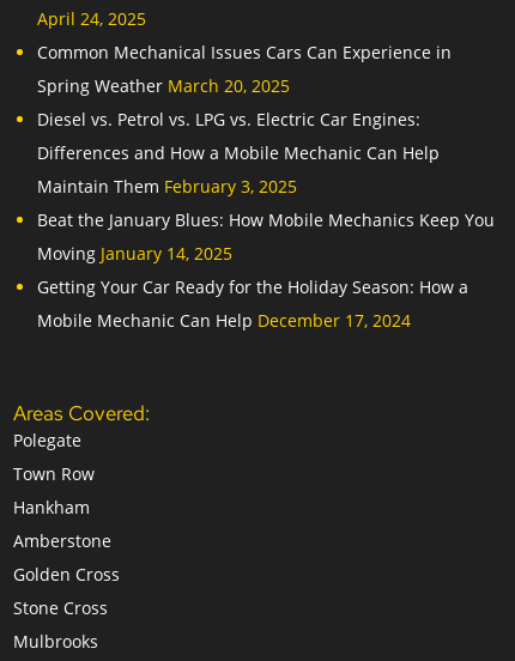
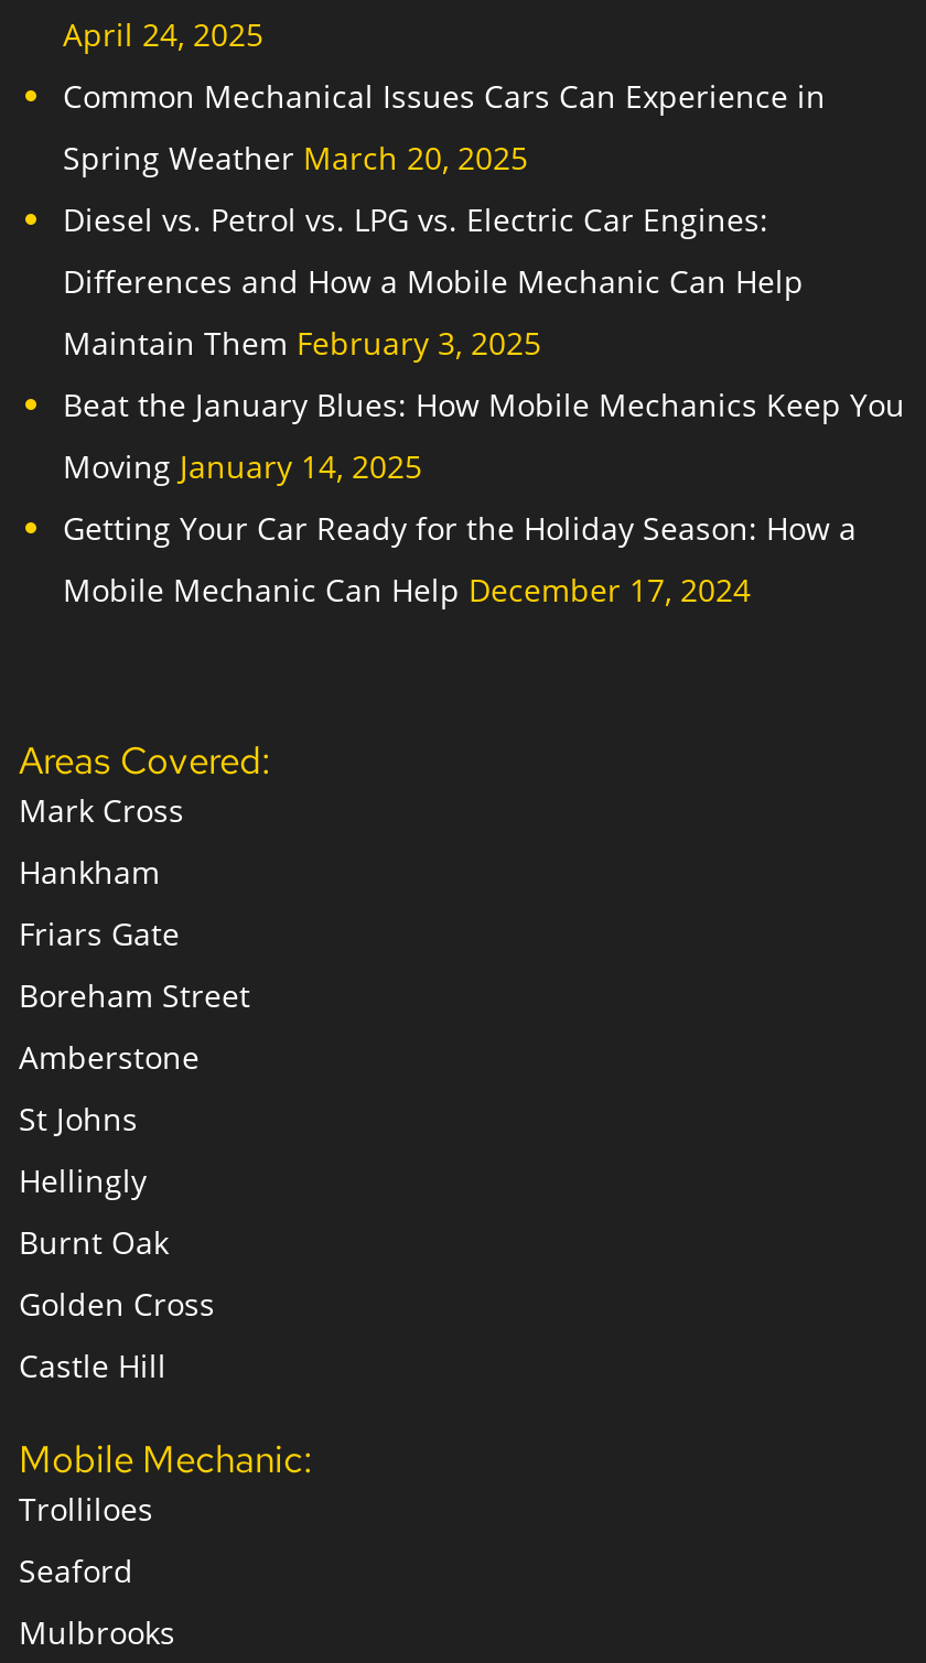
[13,429,95,485] Polegate | Town Row -> [19,789,184,831] Mark Cross
moved [13,496,90,519] -> [19,851,160,893]: Hankham
none -> [19,913,250,1016] Friars Gate | Boreham Street
none -> [19,1098,169,1263] St Johns | Hellingly | Burnt Oak
[13,596,108,619] Stone Cross -> [19,1345,312,1591] Castle Hill | Mobile Mechanic: | Trolliloes | Seaford

